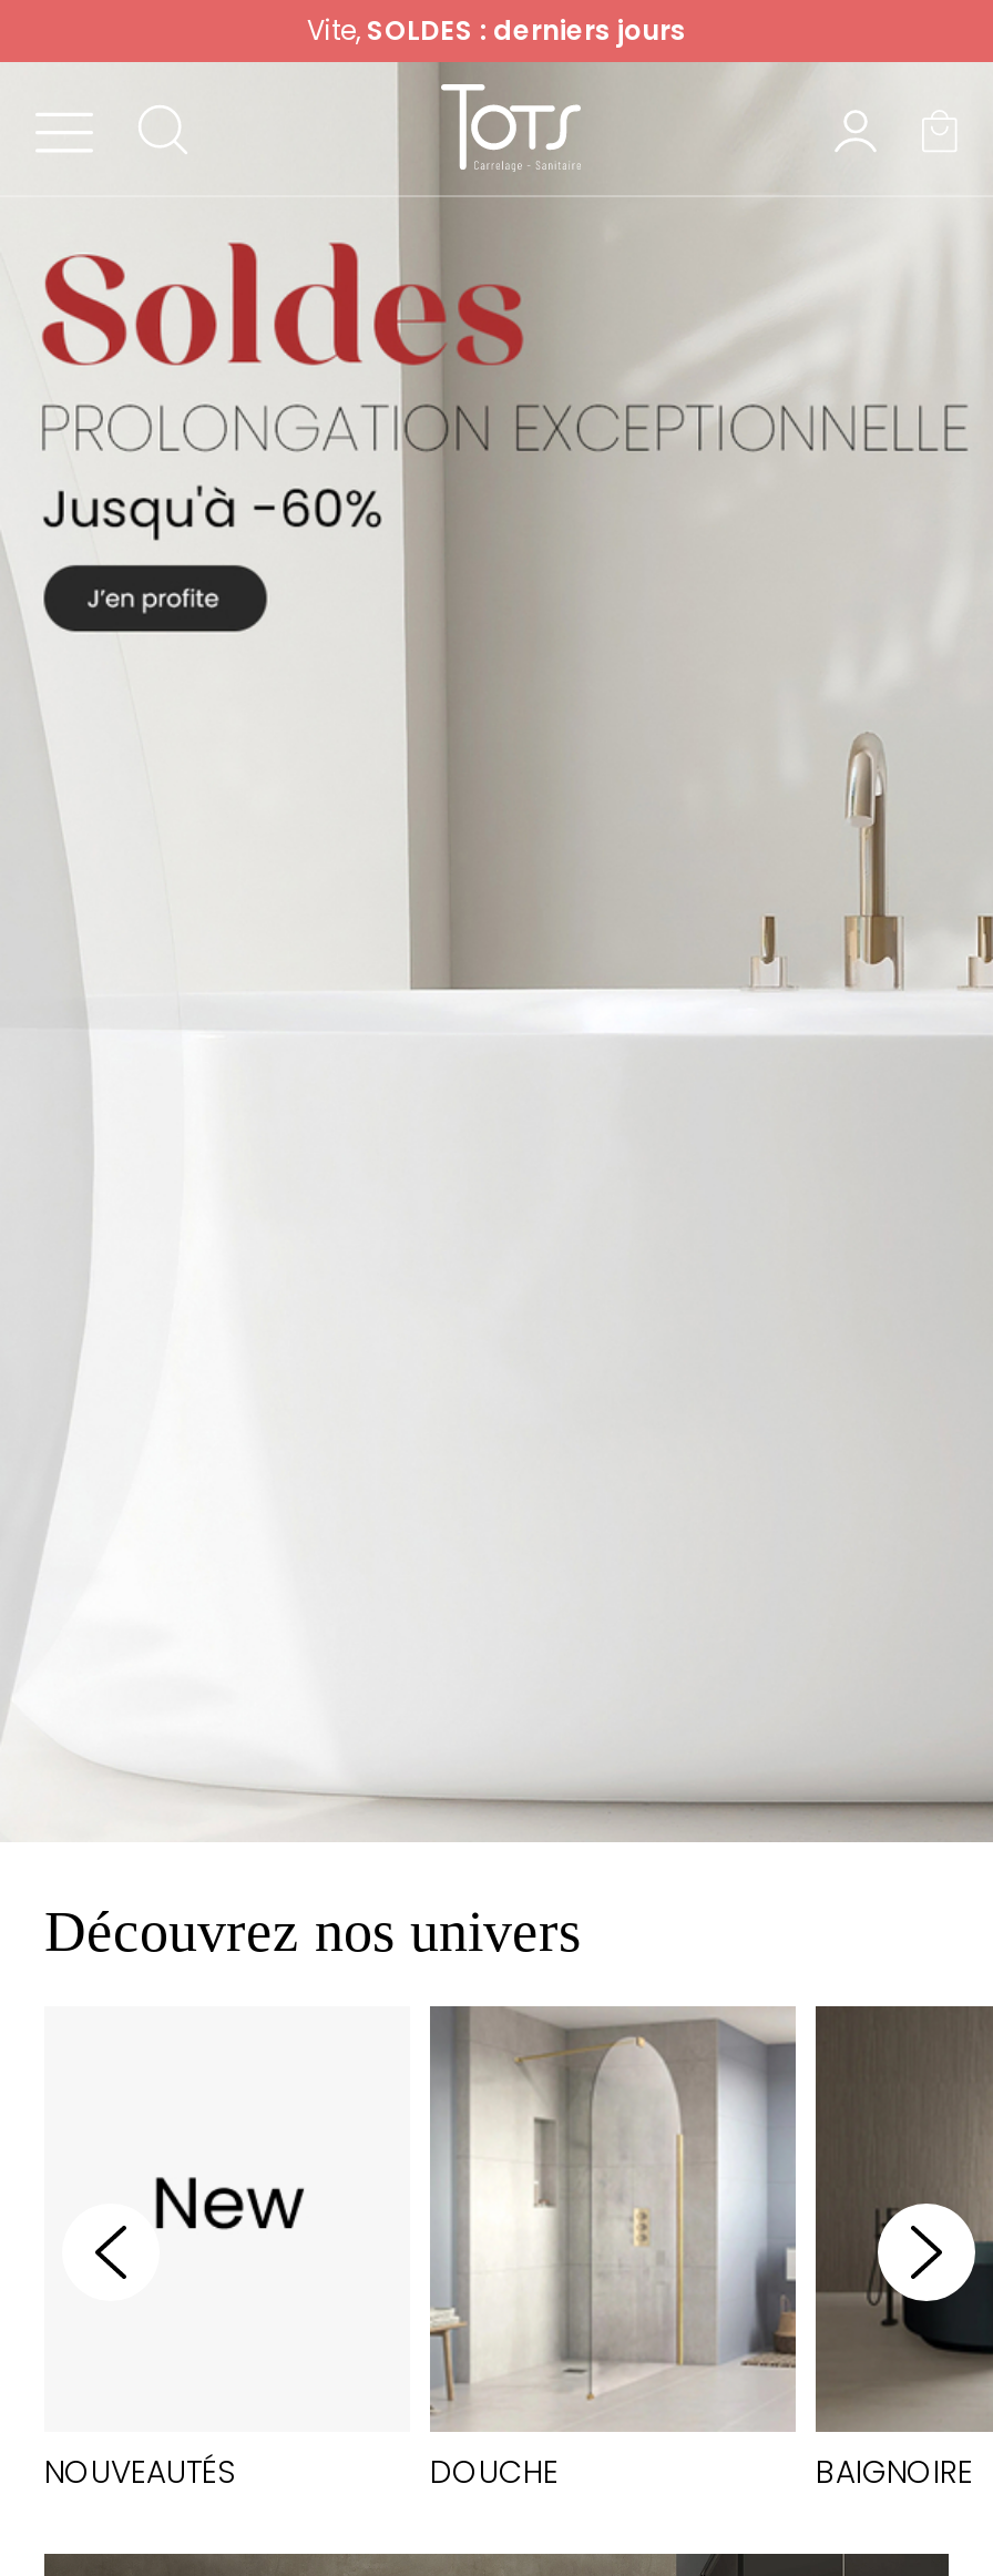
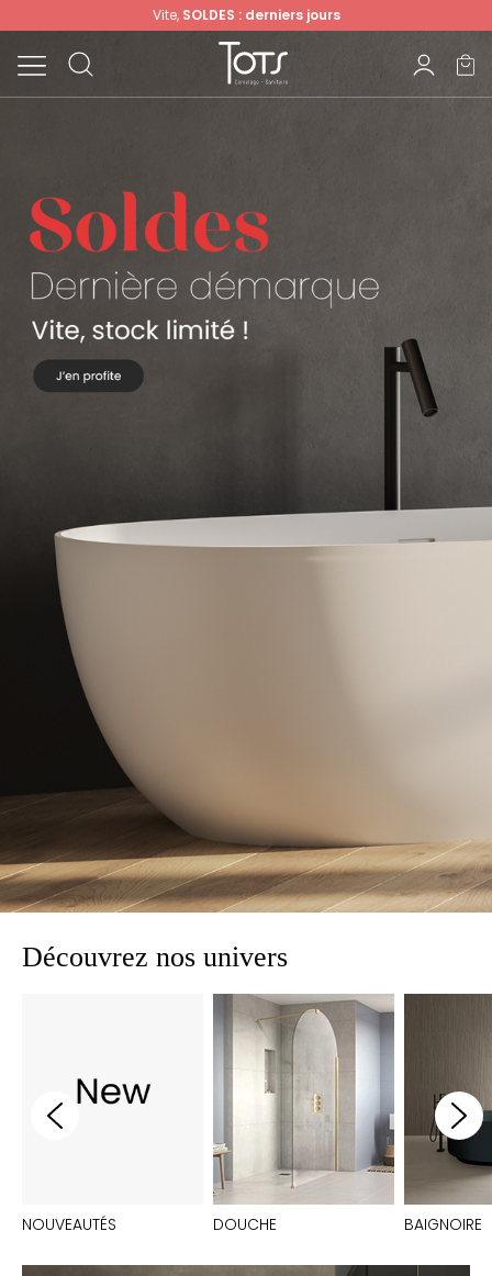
[7,60,986,1842] [image] -> [3,30,489,914] [image]

